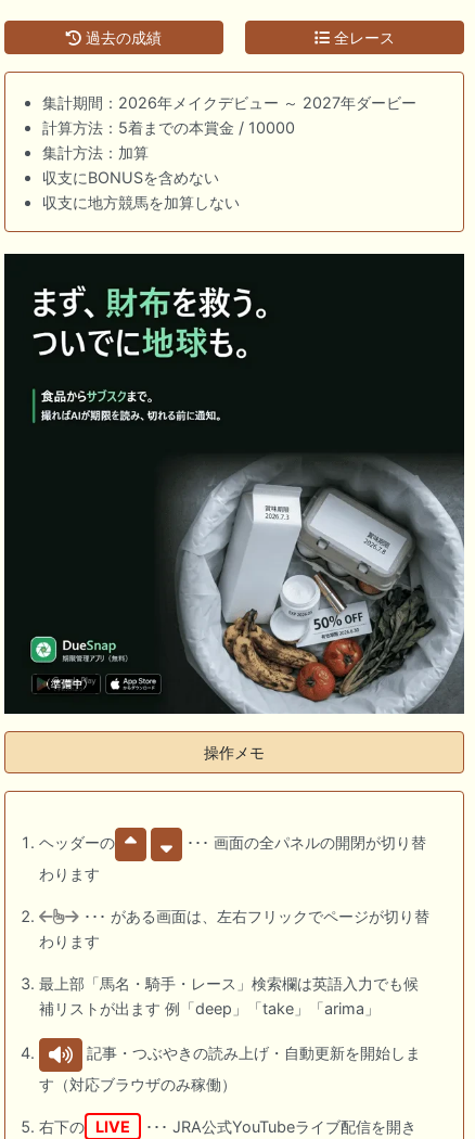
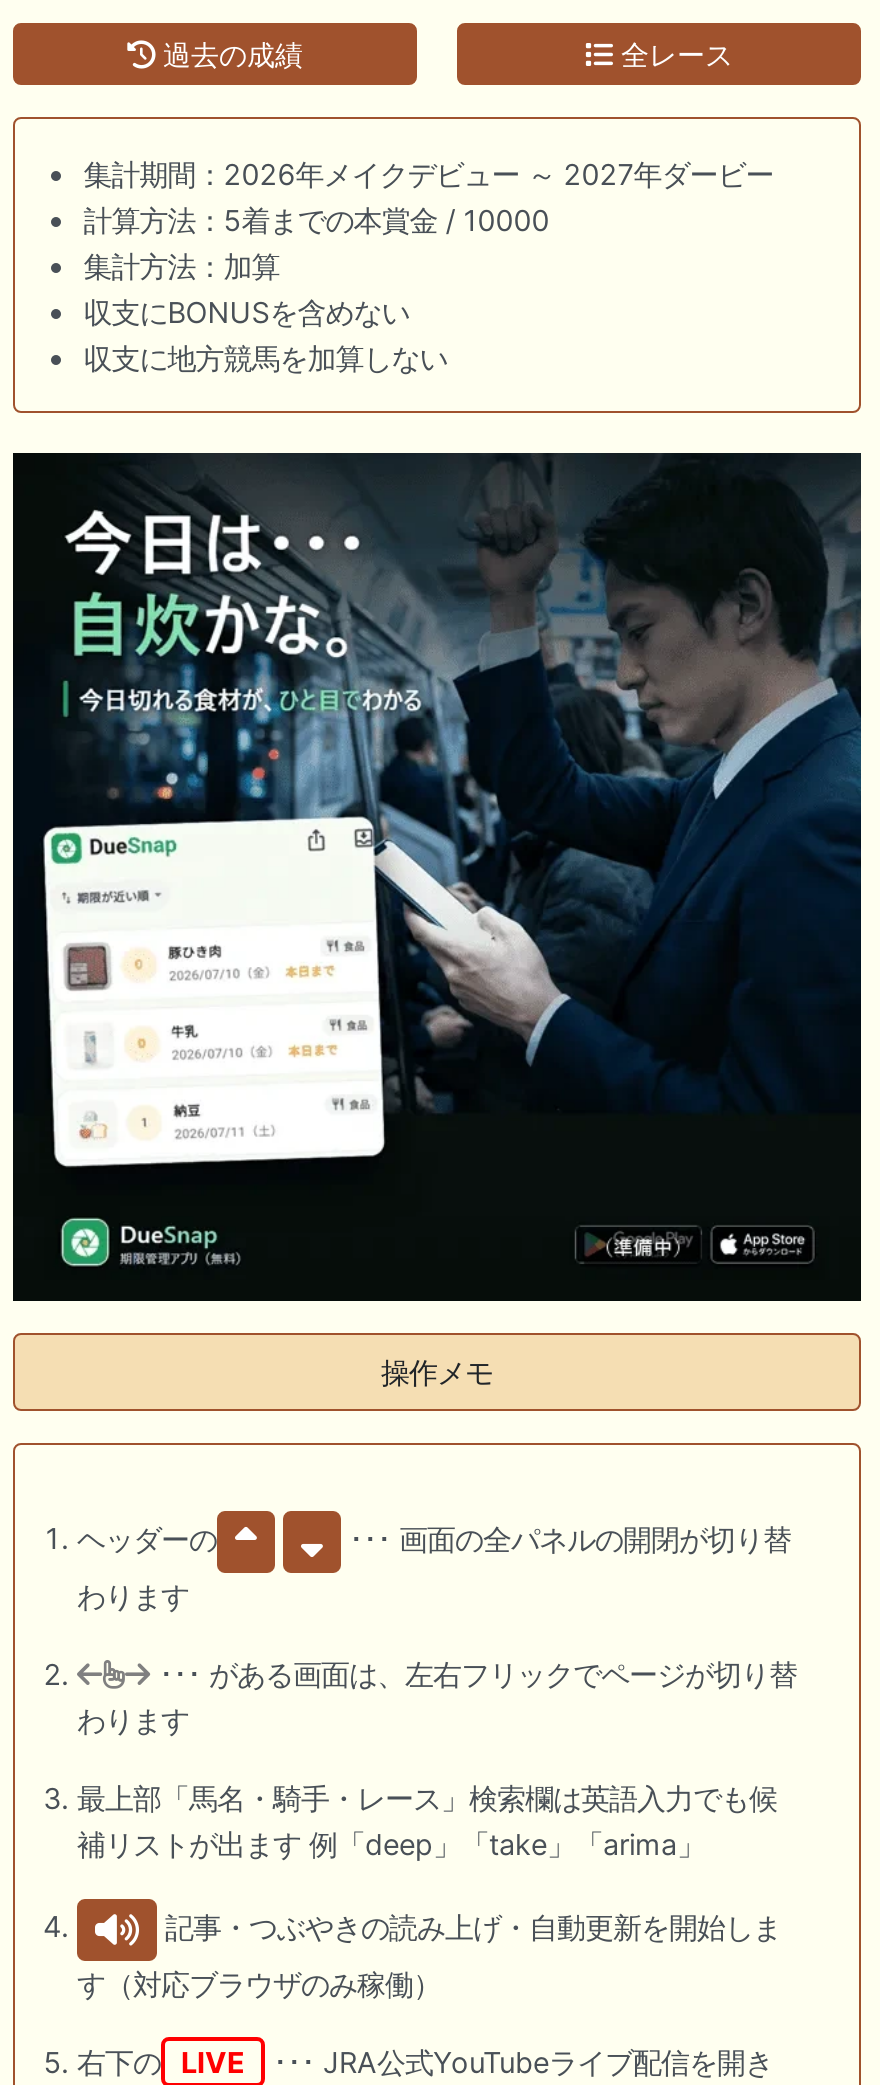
[21,256,465,715] [image] -> [41,455,863,1303] [image]

